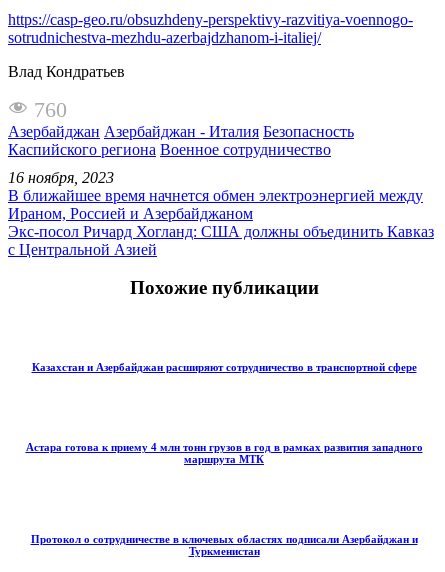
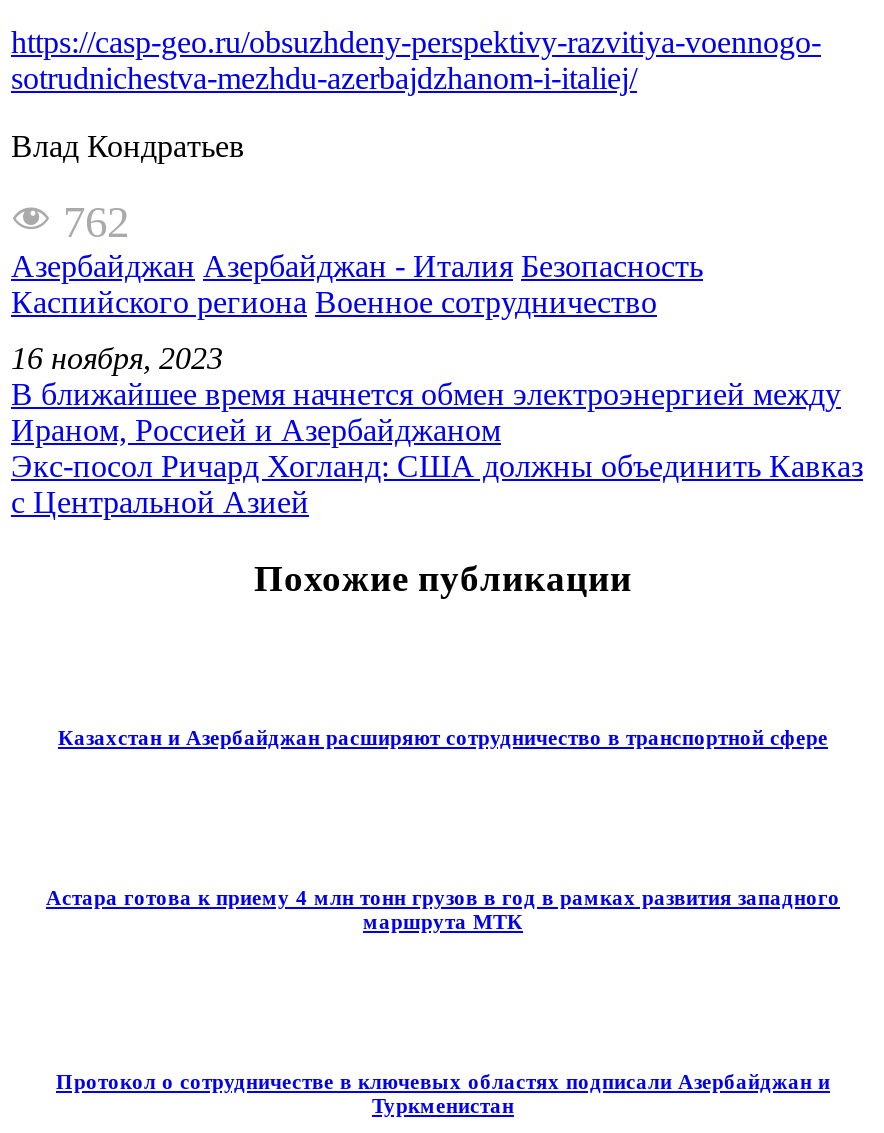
[34,96,67,121] 760 -> [63,196,129,246] 762

